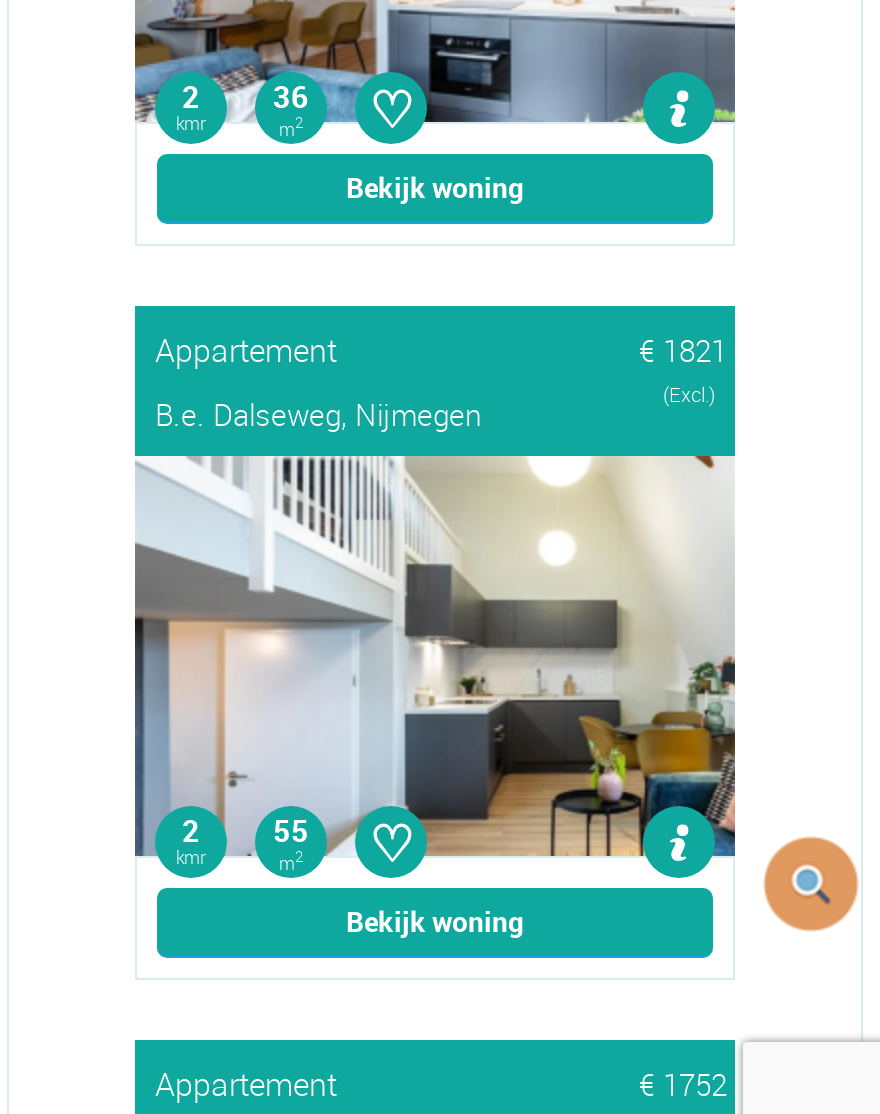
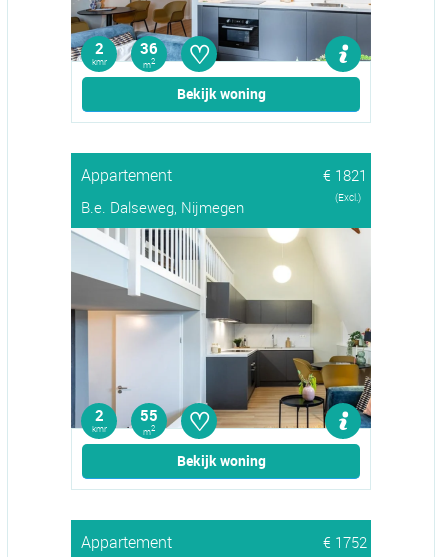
[763,836,859,932] [image] -> none

